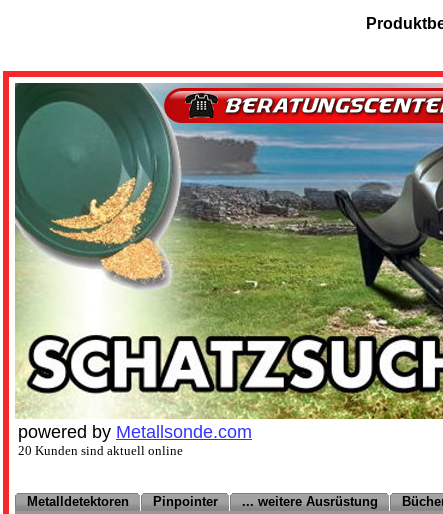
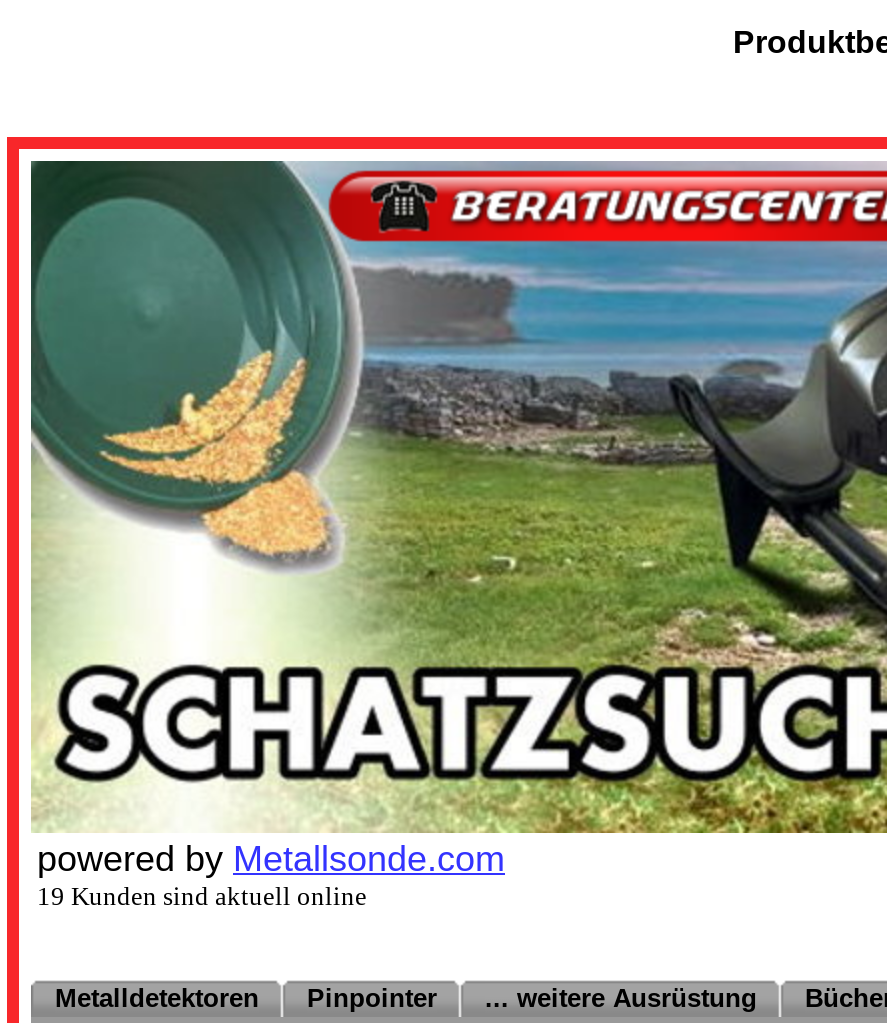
[18,443,183,458] 20 Kunden sind aktuell online -> [37,881,367,911] 19 Kunden sind aktuell online

